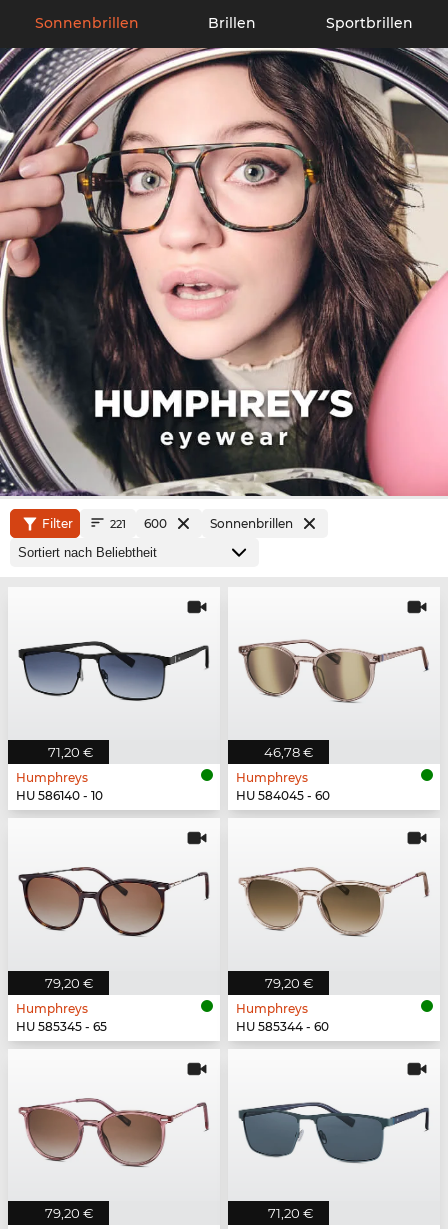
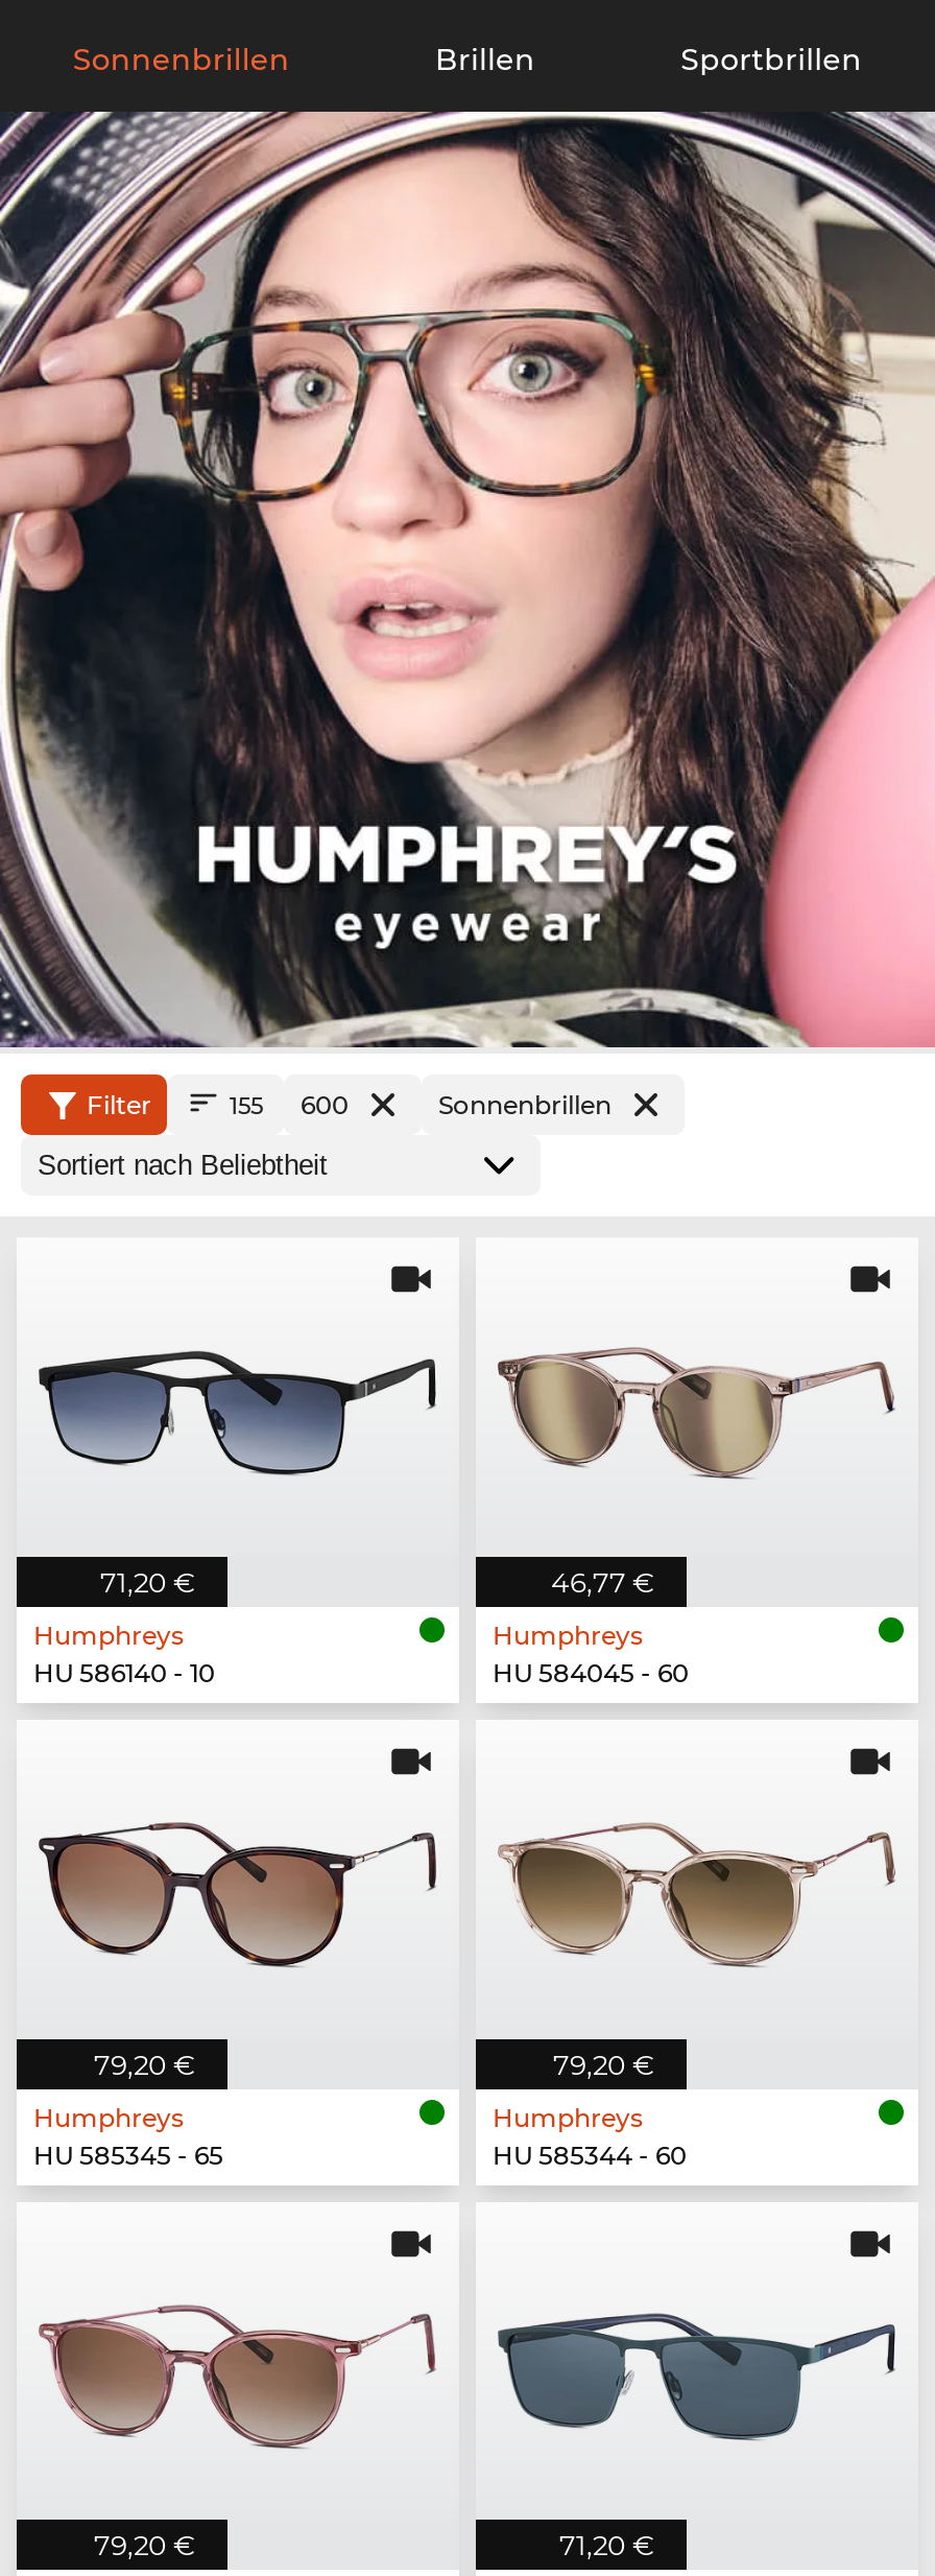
[110,516,167,531] 221 600 -> [230,1089,349,1120] 155 600
[264,744,314,760] 46,78 € -> [551,1565,655,1598] 46,77 €

